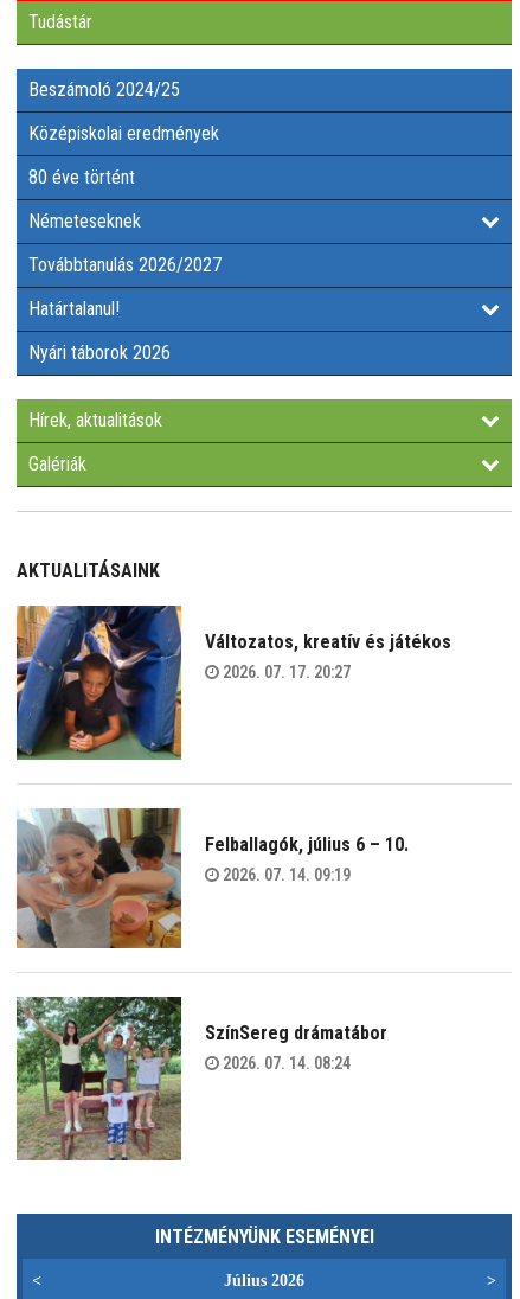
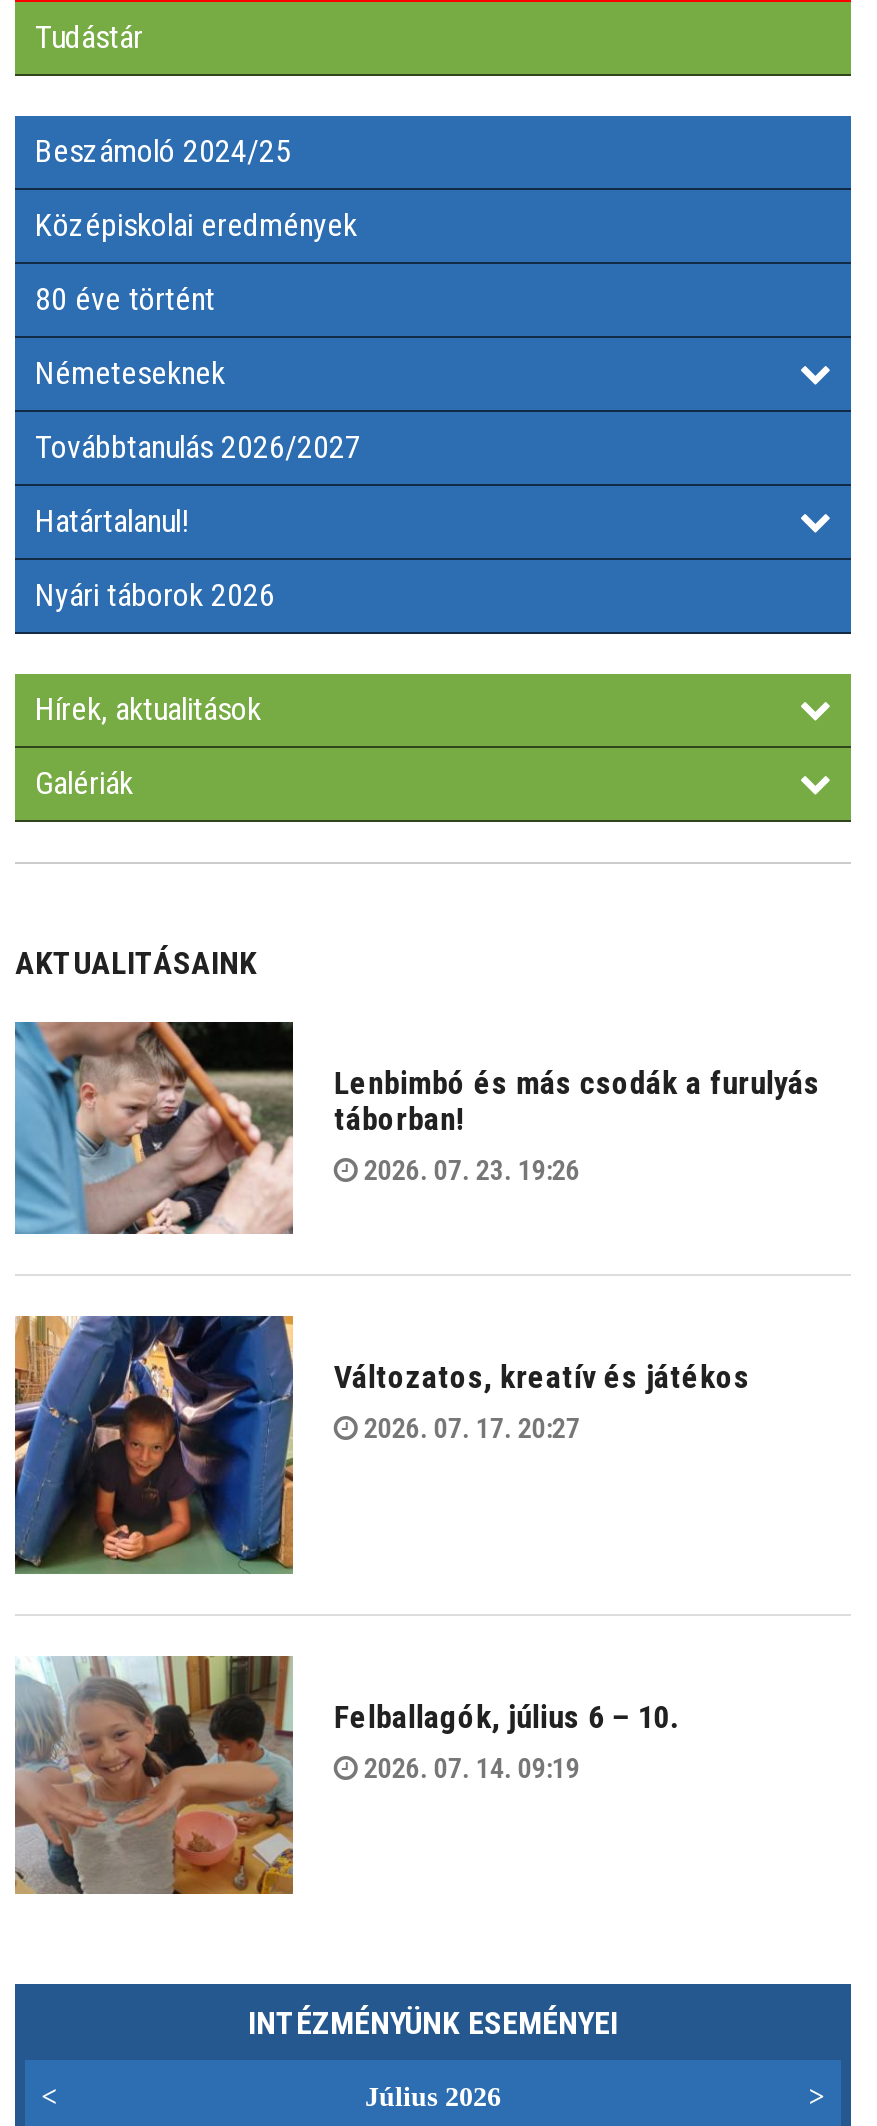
none -> [13,1020,820,1236] [image] | Lenbimbó és más csodák a furulyás | táborban! | 2026. 07. 23. 19:26
moved [14,604,452,884] -> [11,1312,750,1784]: [image] | Változatos, kreatív és játékos | 2026. 07. 17. 20:27 | Felballagók, július 6 – 10. | 2026. 07. 14. 09:19
[17,996,388,1162] [image] | SzínSereg drámatábor | 2026. 07. 14. 08:24 -> none

